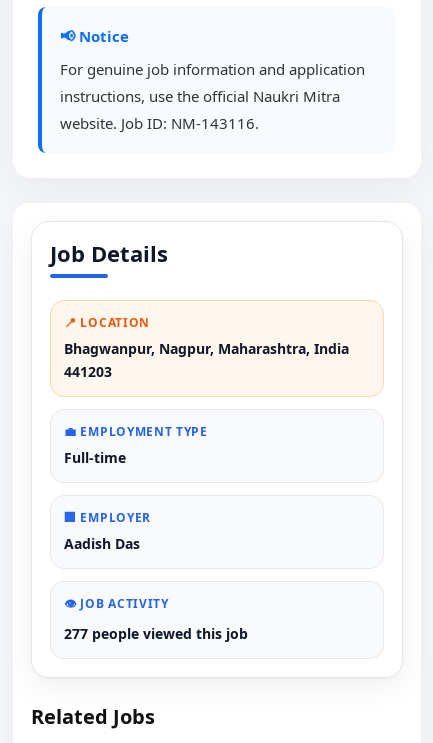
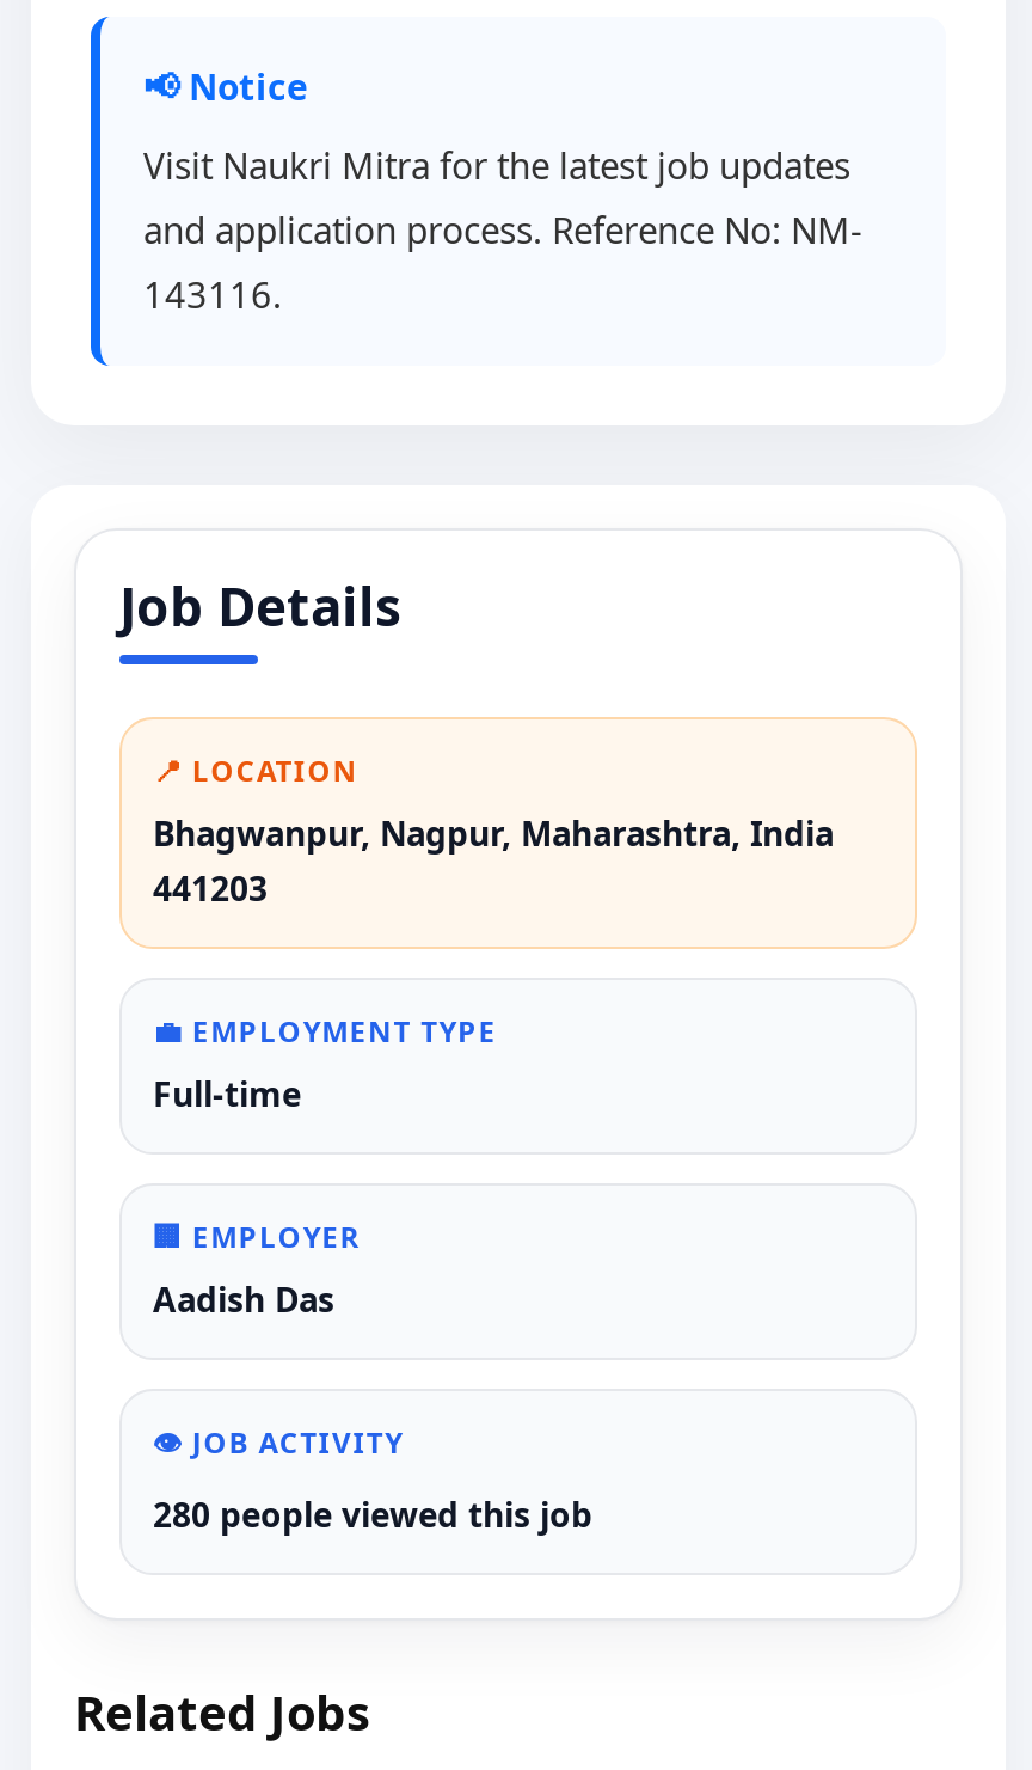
[60,59,365,133] For genuine job information and application | instructions, use the official Naukri Mitra | website. Job ID: NM-143116. -> [143,141,862,318] Visit Naukri Mitra for the latest job updates | and application process. Reference No: NM- | 143116.
[64,624,248,643] 277 people viewed this job -> [153,1492,592,1537] 280 people viewed this job

